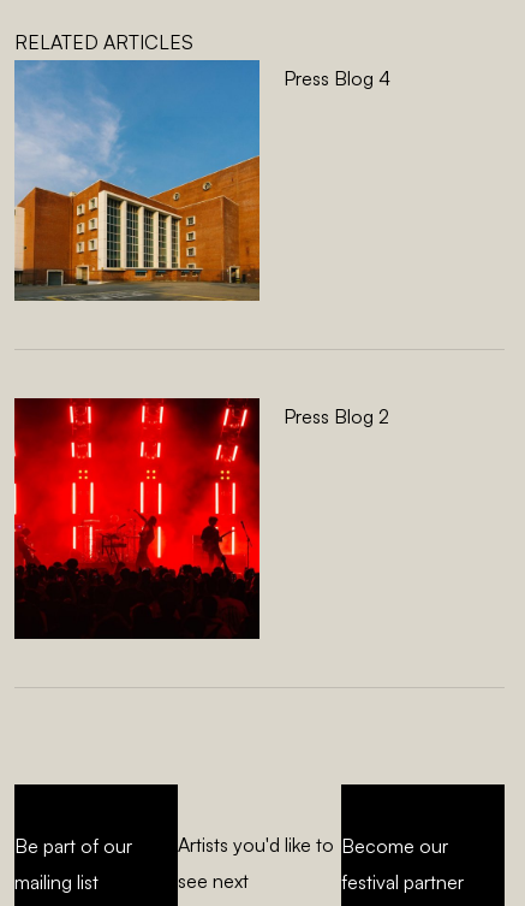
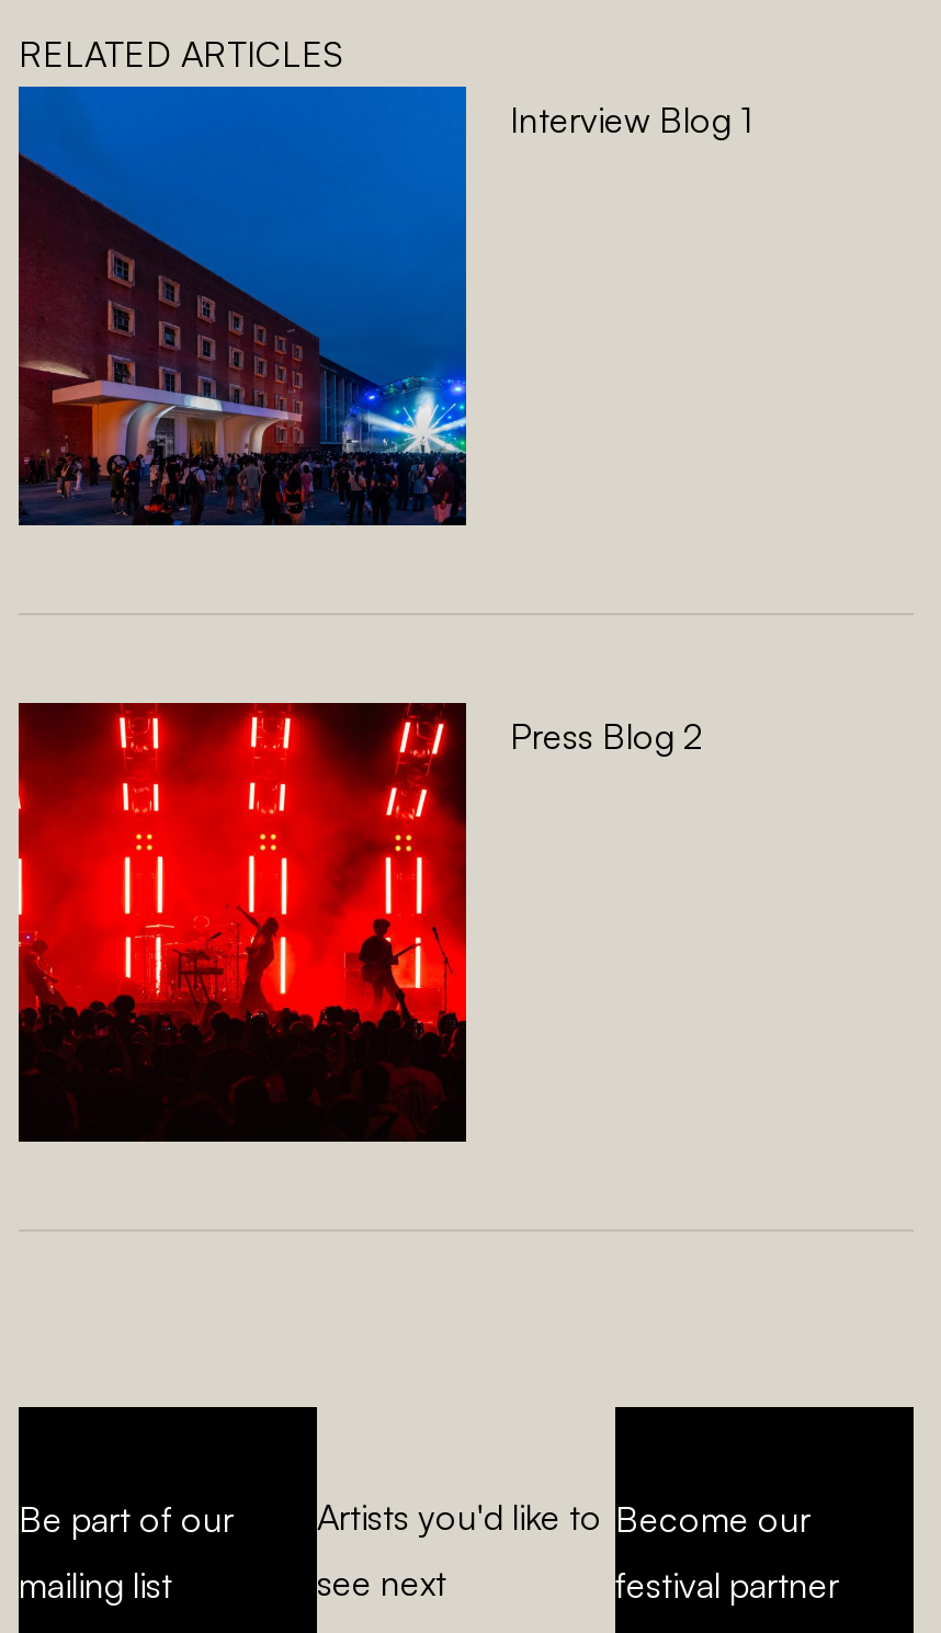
[14,60,390,302] [image] | Press Blog 4 -> [16,87,751,528] [image] | Interview Blog 1

